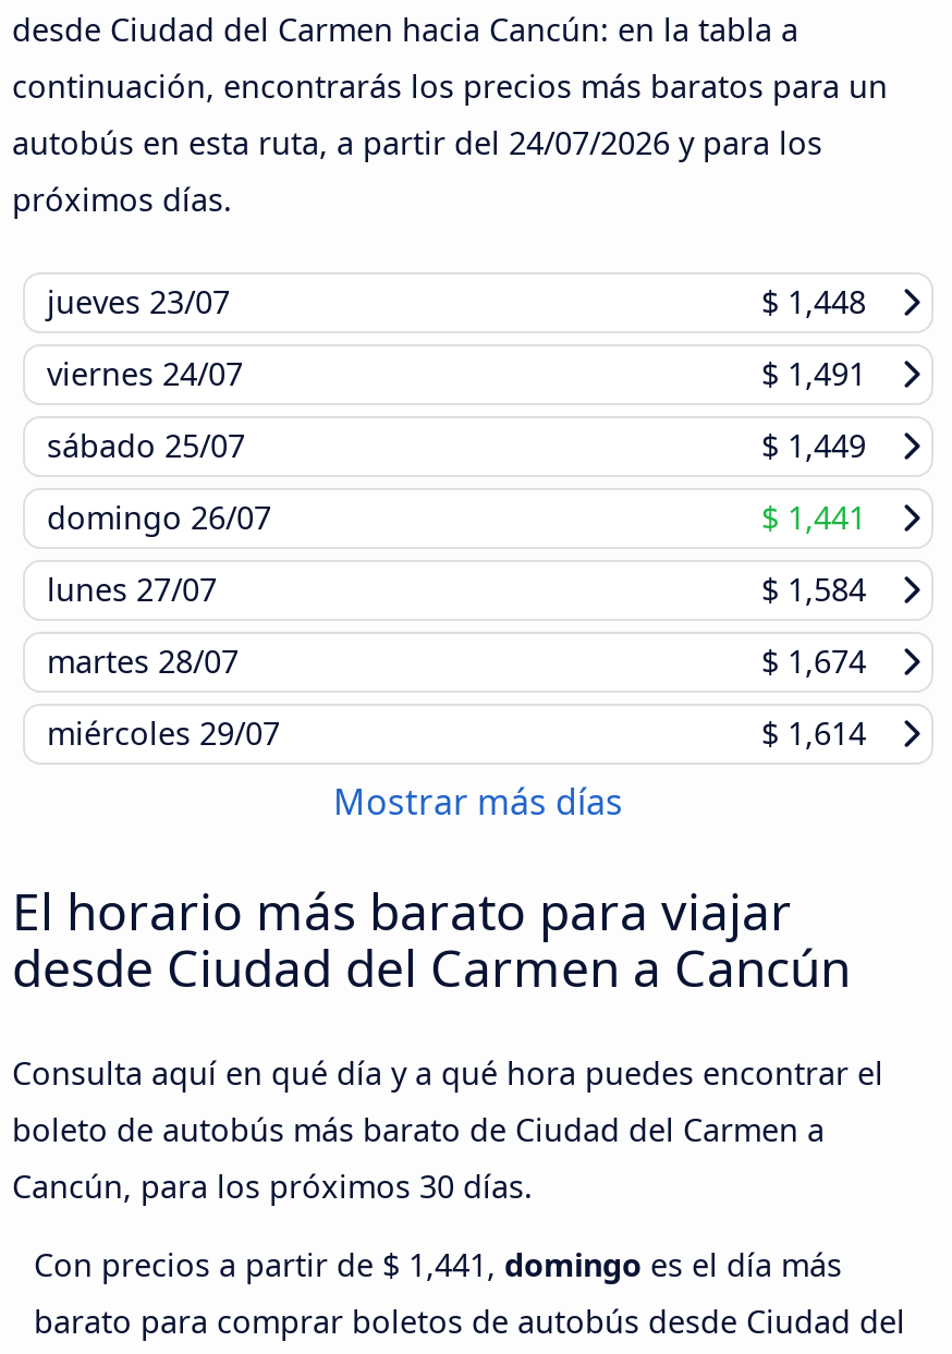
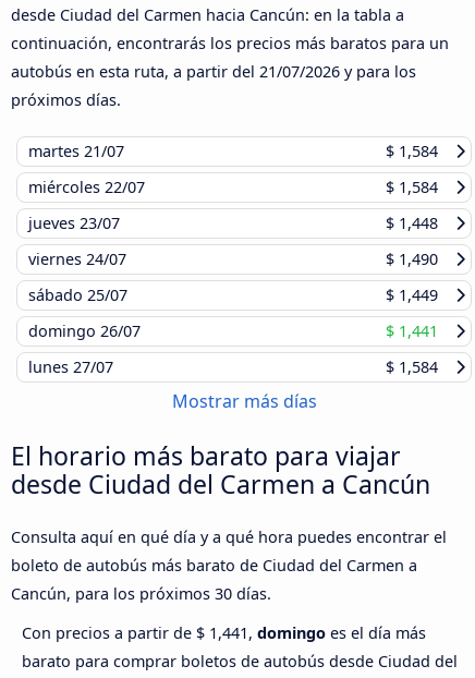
[12,123,822,164] autobús en esta ruta, a partir del 24/07/2026 y para los -> [11,61,416,82] autobús en esta ruta, a partir del 21/07/2026 y para los
none -> [28,141,438,198] martes 21/07 | $ 1,584 | miércoles 22/07 | $ 1,584
moved [47,282,866,611] -> [28,213,438,378]: jueves 23/07 | $ 1,448 | viernes 24/07 | ... | lunes 27/07 | $ 1,584
[761,354,866,395] $ 1,491 -> [386,249,438,270] $ 1,490
[47,641,866,755] martes 28/07 | $ 1,674 | miércoles 29/07 | $ 1,614 -> none

